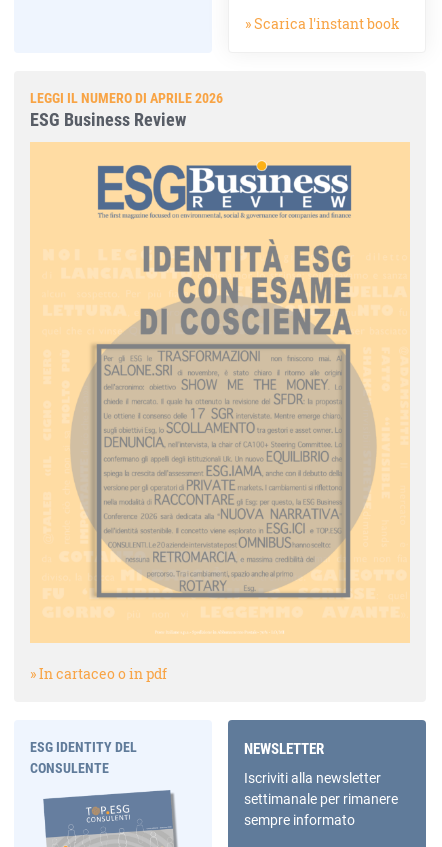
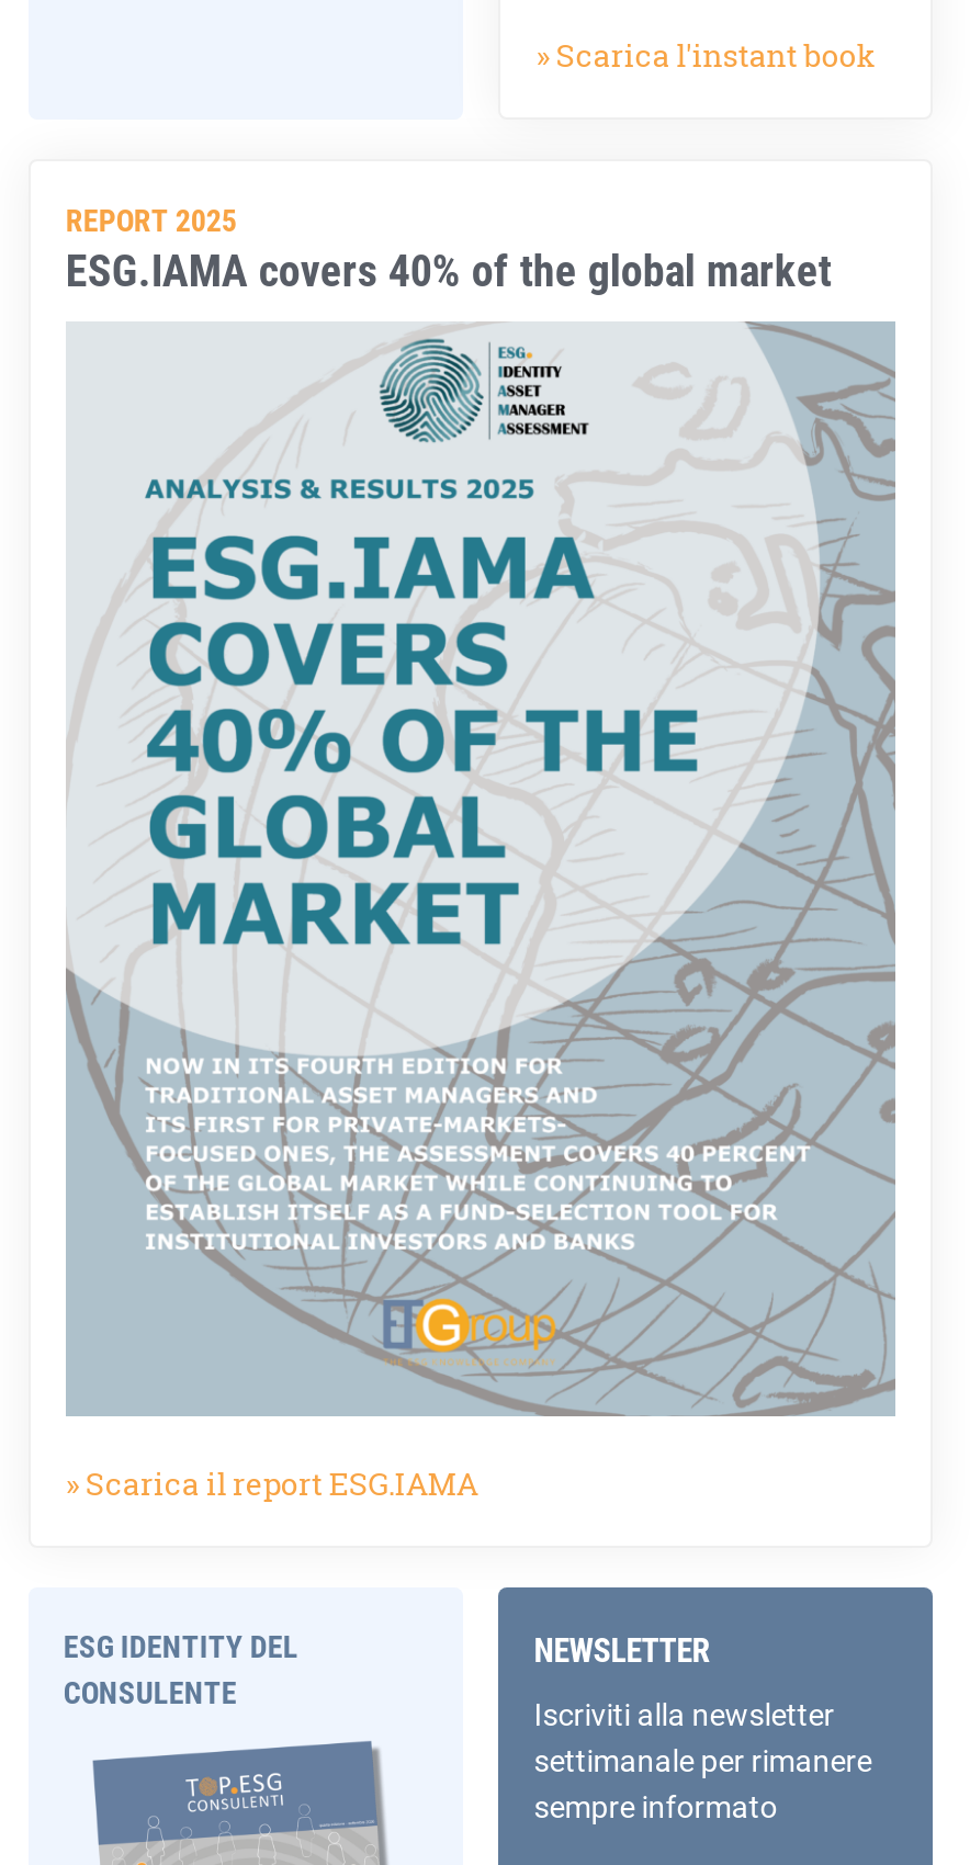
[30,88,223,131] LEGGI IL NUMERO DI APRILE 2026 | ESG Business Review -> [66,198,832,297] REPORT 2025 | ESG.IAMA covers 40% of the global market
[29,141,411,683] [image] | » In cartaceo o in pdf -> [64,317,898,1504] [image] | » Scarica il report ESG.IAMA

